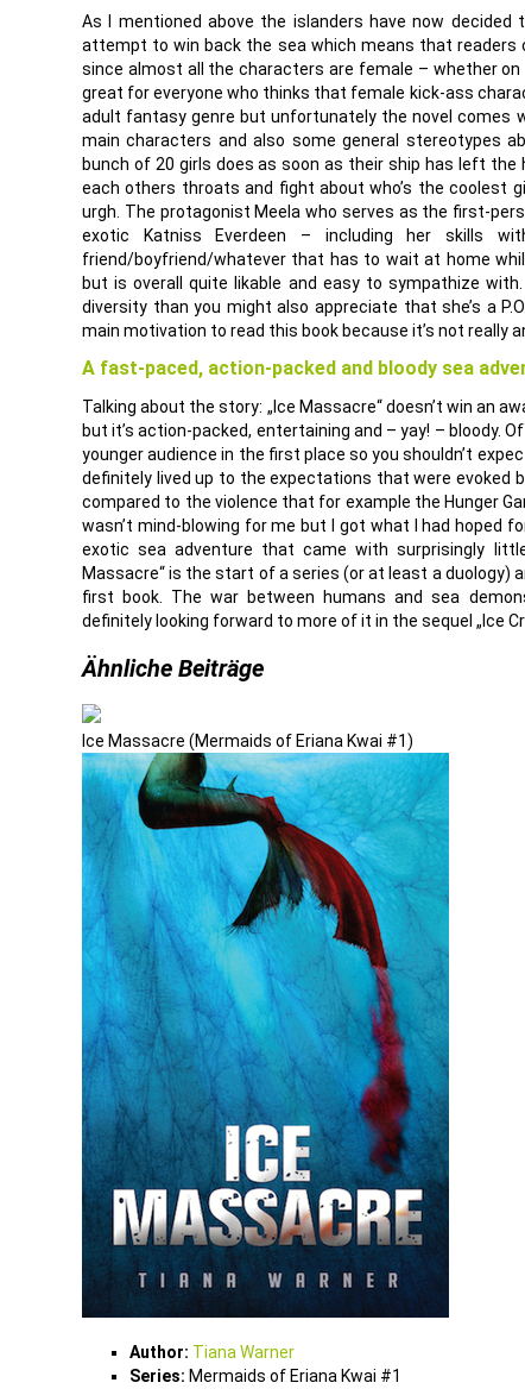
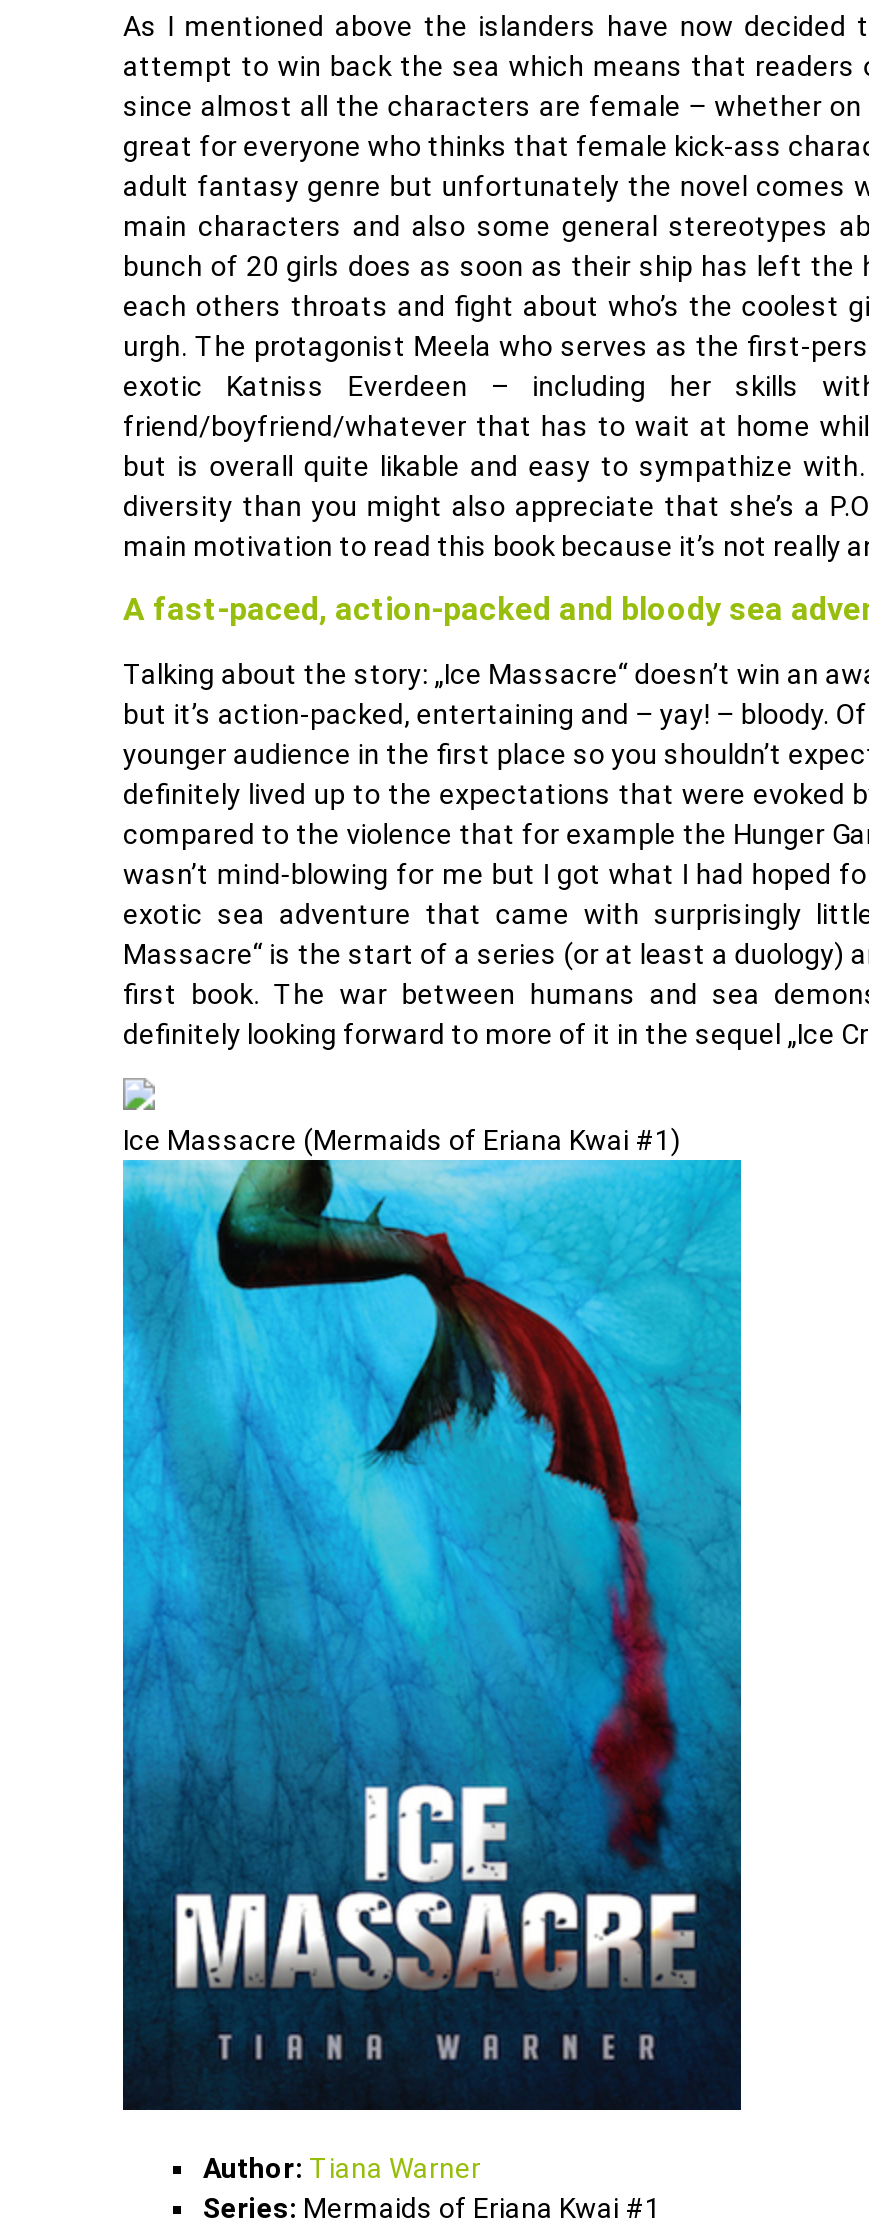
[82,654,264,683] Ähnliche Beiträge -> none

